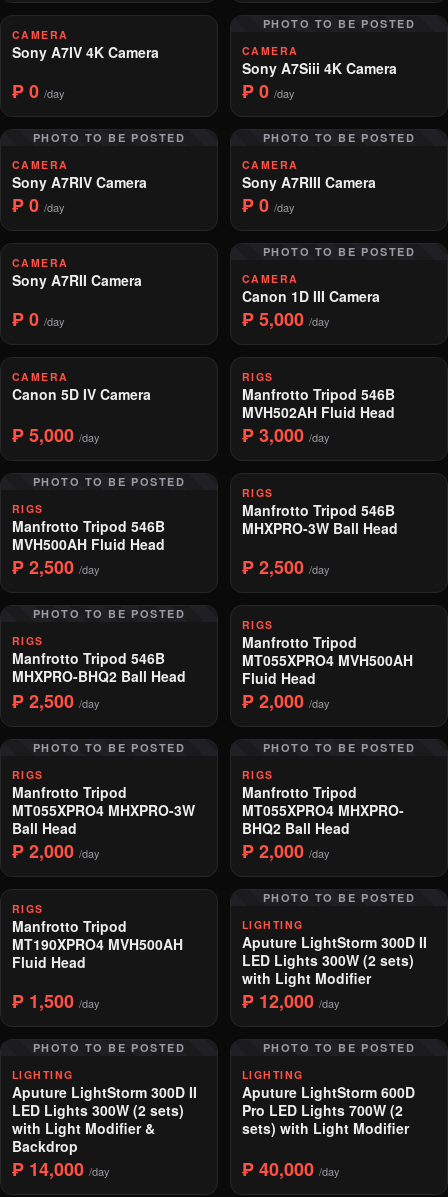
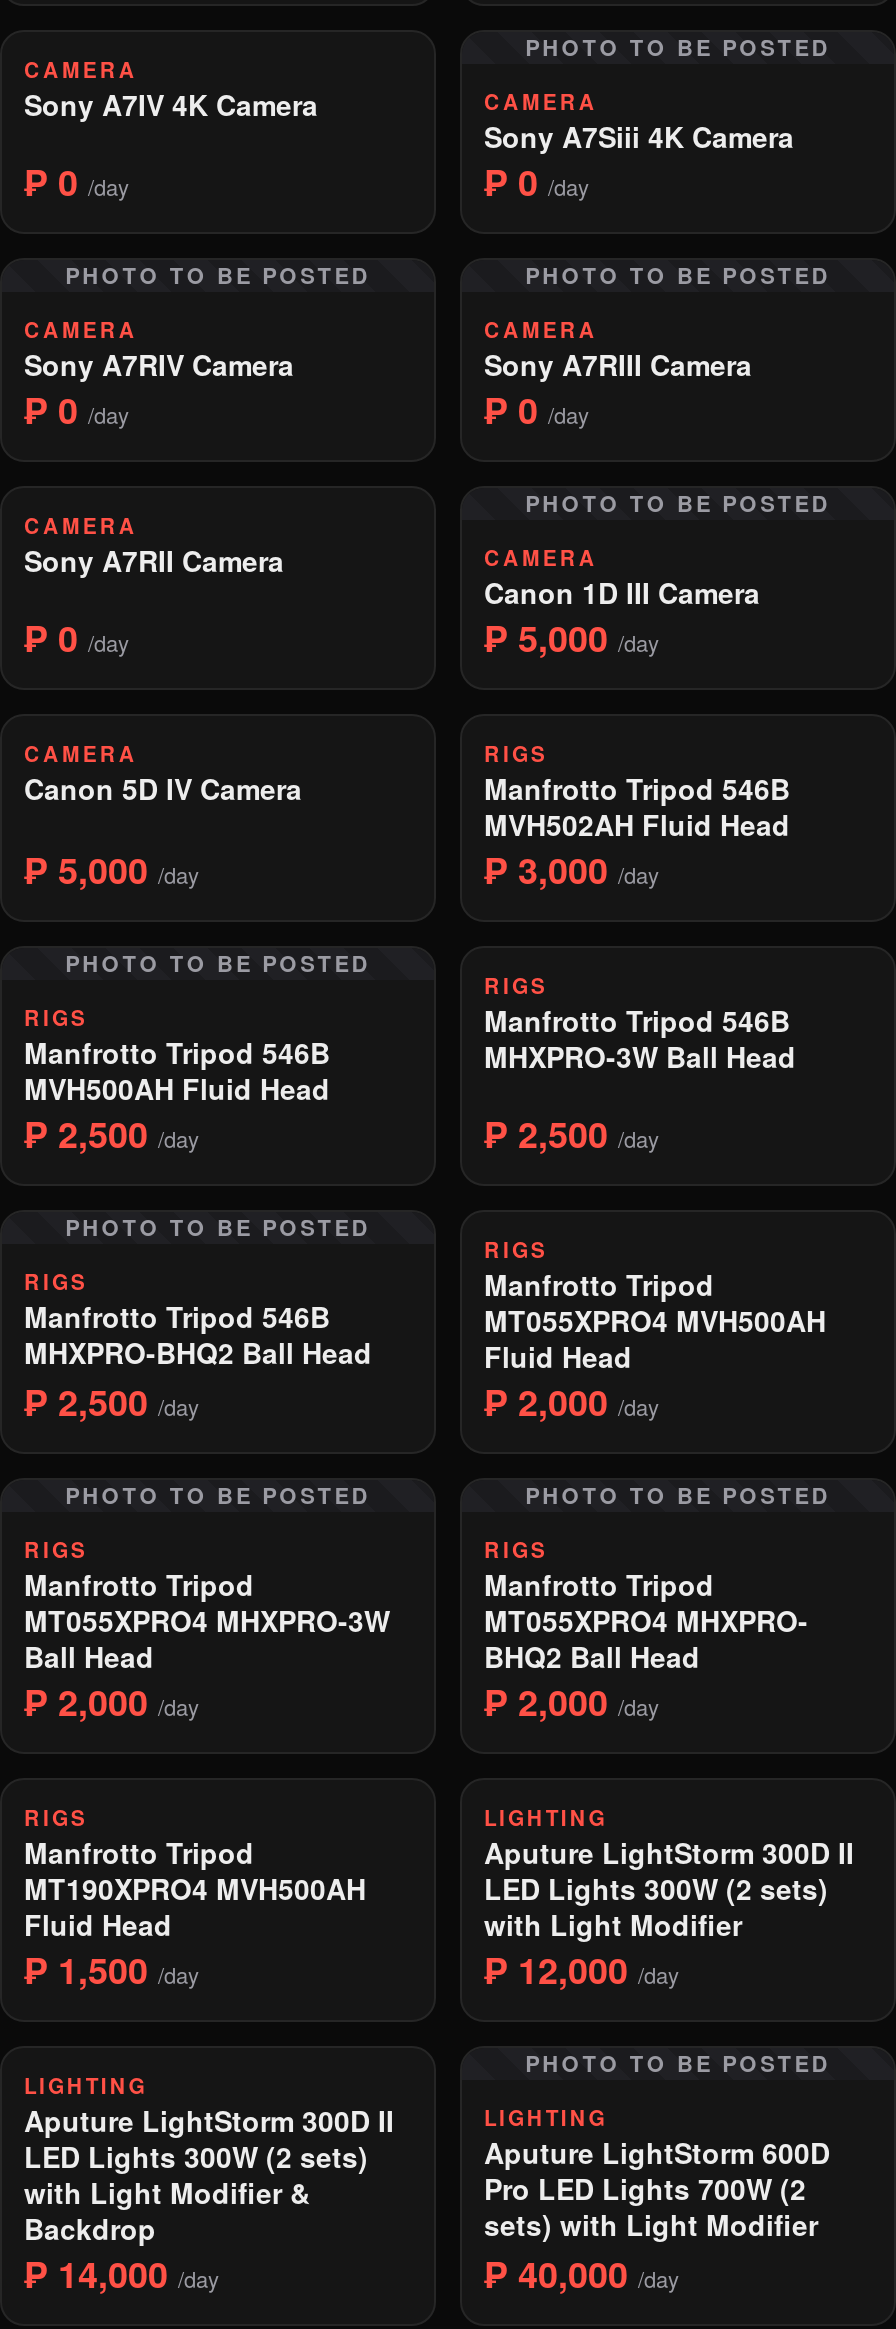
[263,890,415,905] PHOTO TO BE POSTED -> none
[33,1040,185,1055] PHOTO TO BE POSTED -> none

